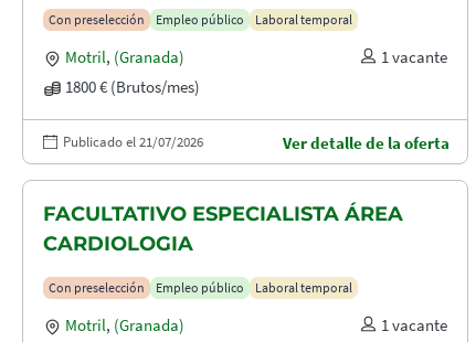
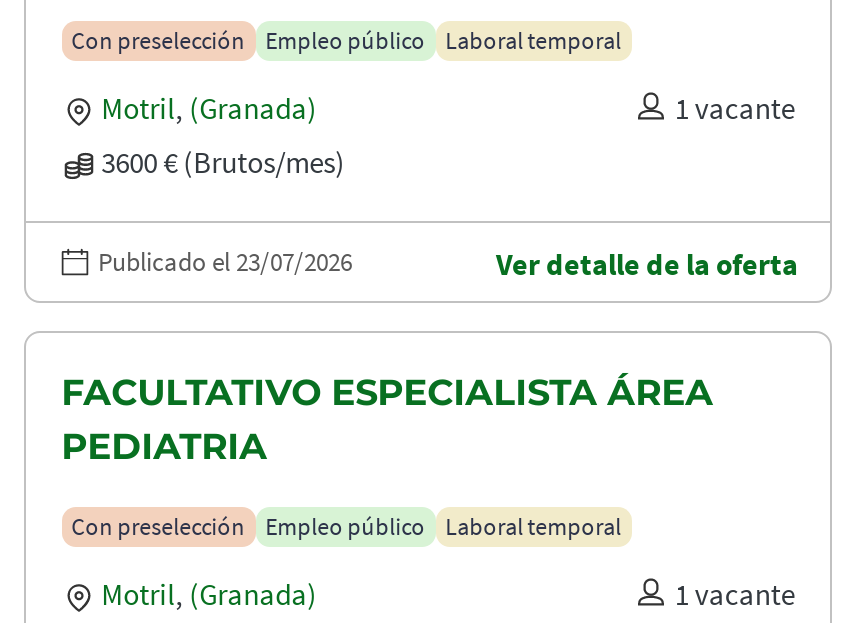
[65,76,199,97] 1800 € (Brutos/mes) -> [101,143,345,181] 3600 € (Brutos/mes)
[63,132,203,151] Publicado el 21/07/2026 -> [98,245,352,279] Publicado el 23/07/2026
[43,232,193,256] CARDIOLOGIA -> [61,426,267,470] PEDIATRIA

